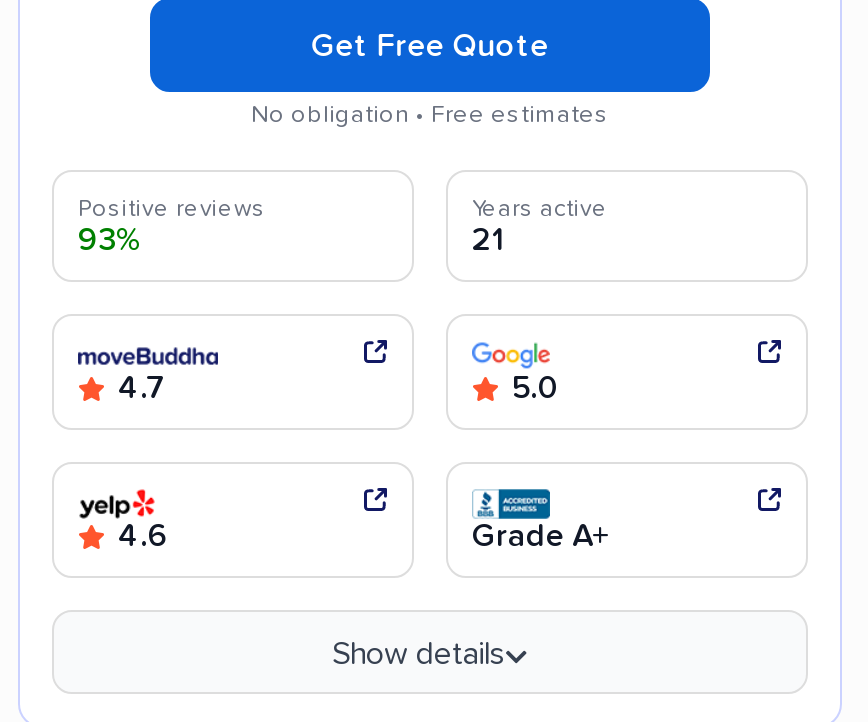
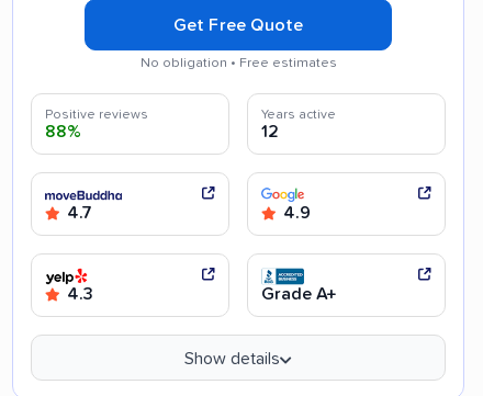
[78,223,142,255] 93% -> [45,122,81,140] 88%
[472,223,504,255] 21 -> [261,122,279,140] 12
[504,371,558,403] 5.0 -> [279,204,311,221] 4.9
[110,519,168,551] 4.6 -> [63,285,93,302] 4.3

